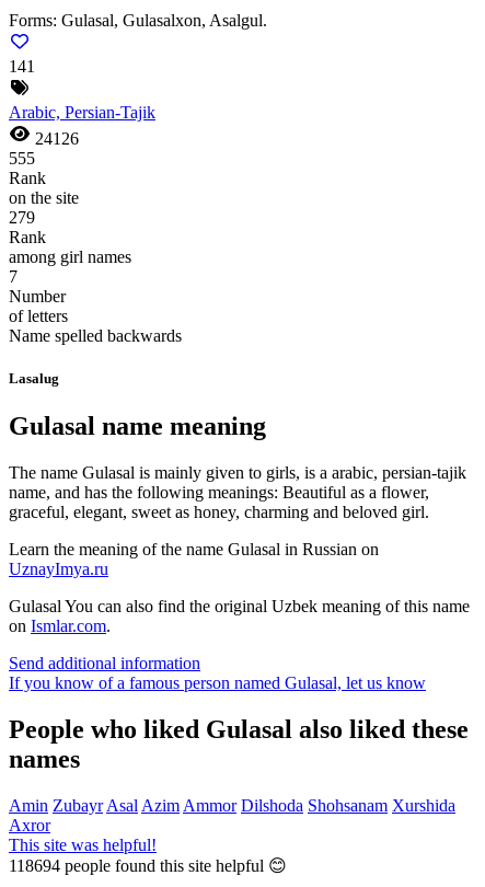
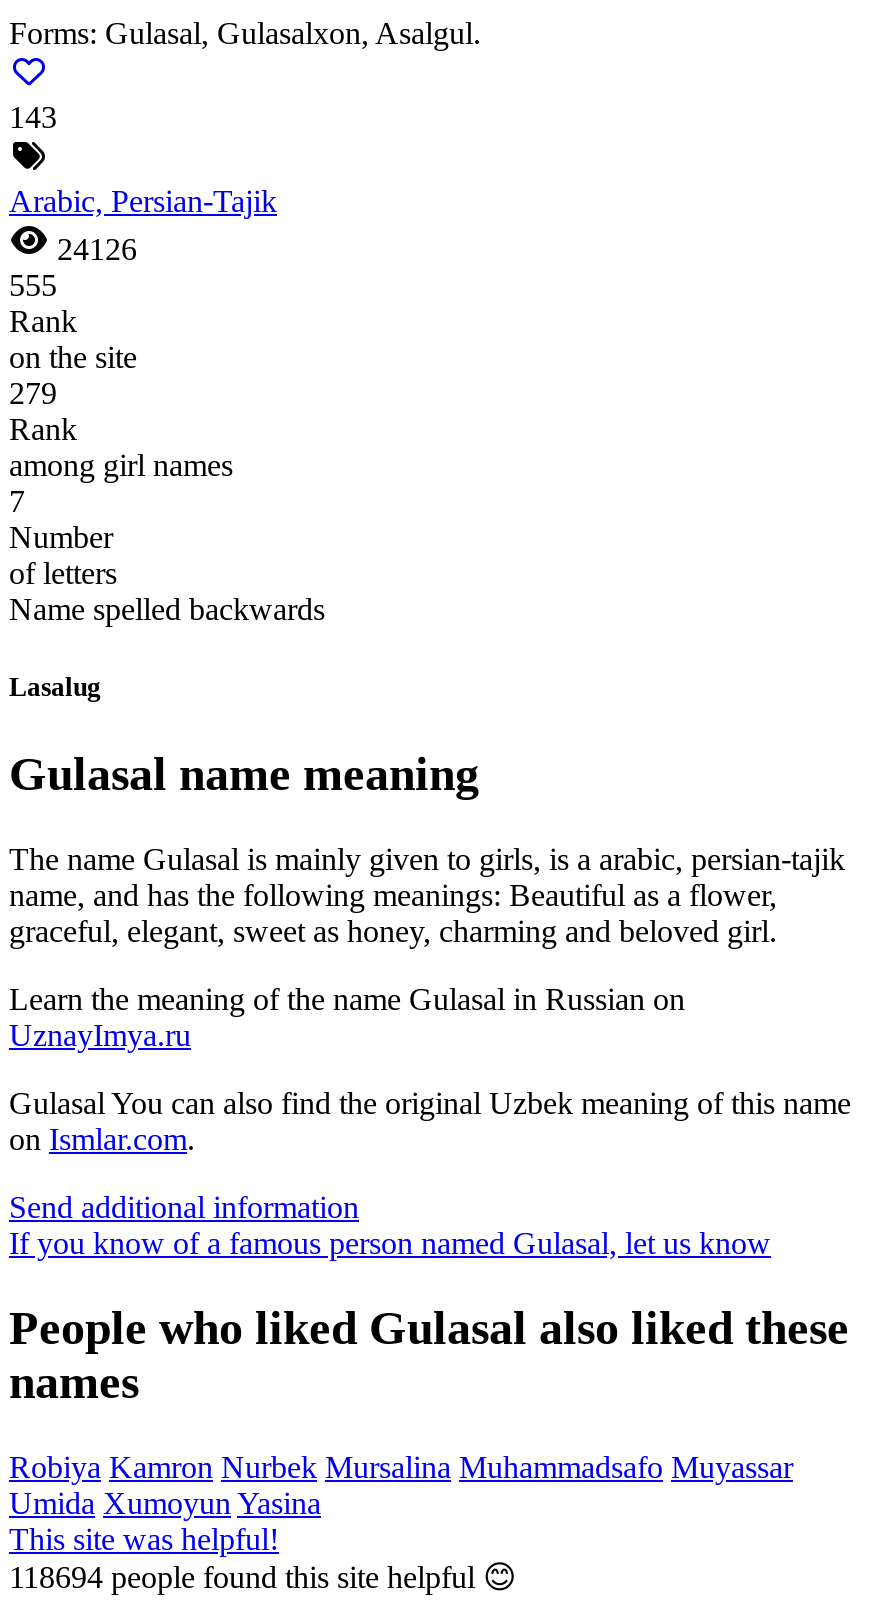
[9,57,35,75] 141 -> [9,100,57,134] 143
[9,796,455,834] Amin Zubayr Asal Azim Ammor Dilshoda Shohsanam Xurshida | Axror -> [9,1450,793,1520] Robiya Kamron Nurbek Mursalina Muhammadsafo Muyassar | Umida Xumoyun Yasina

